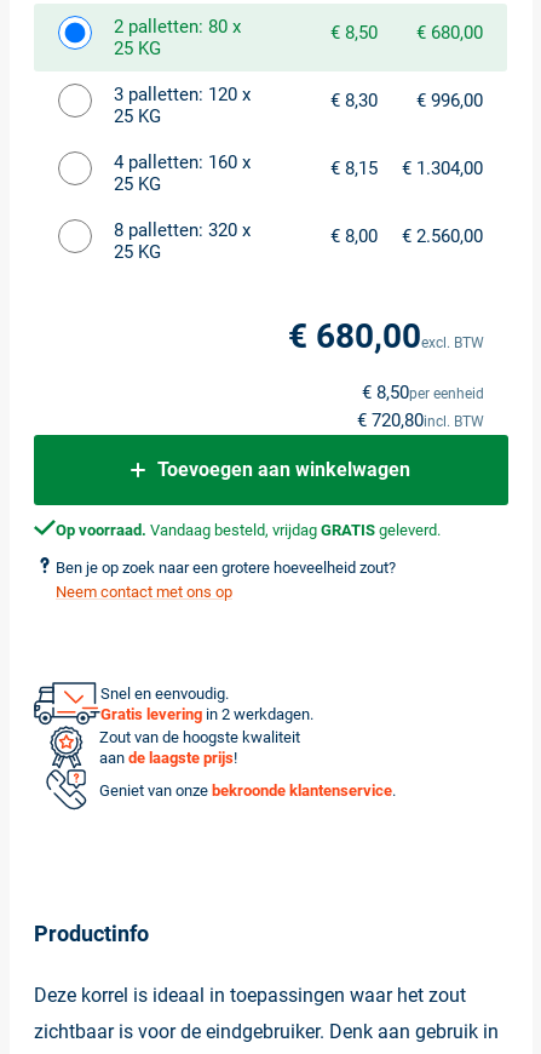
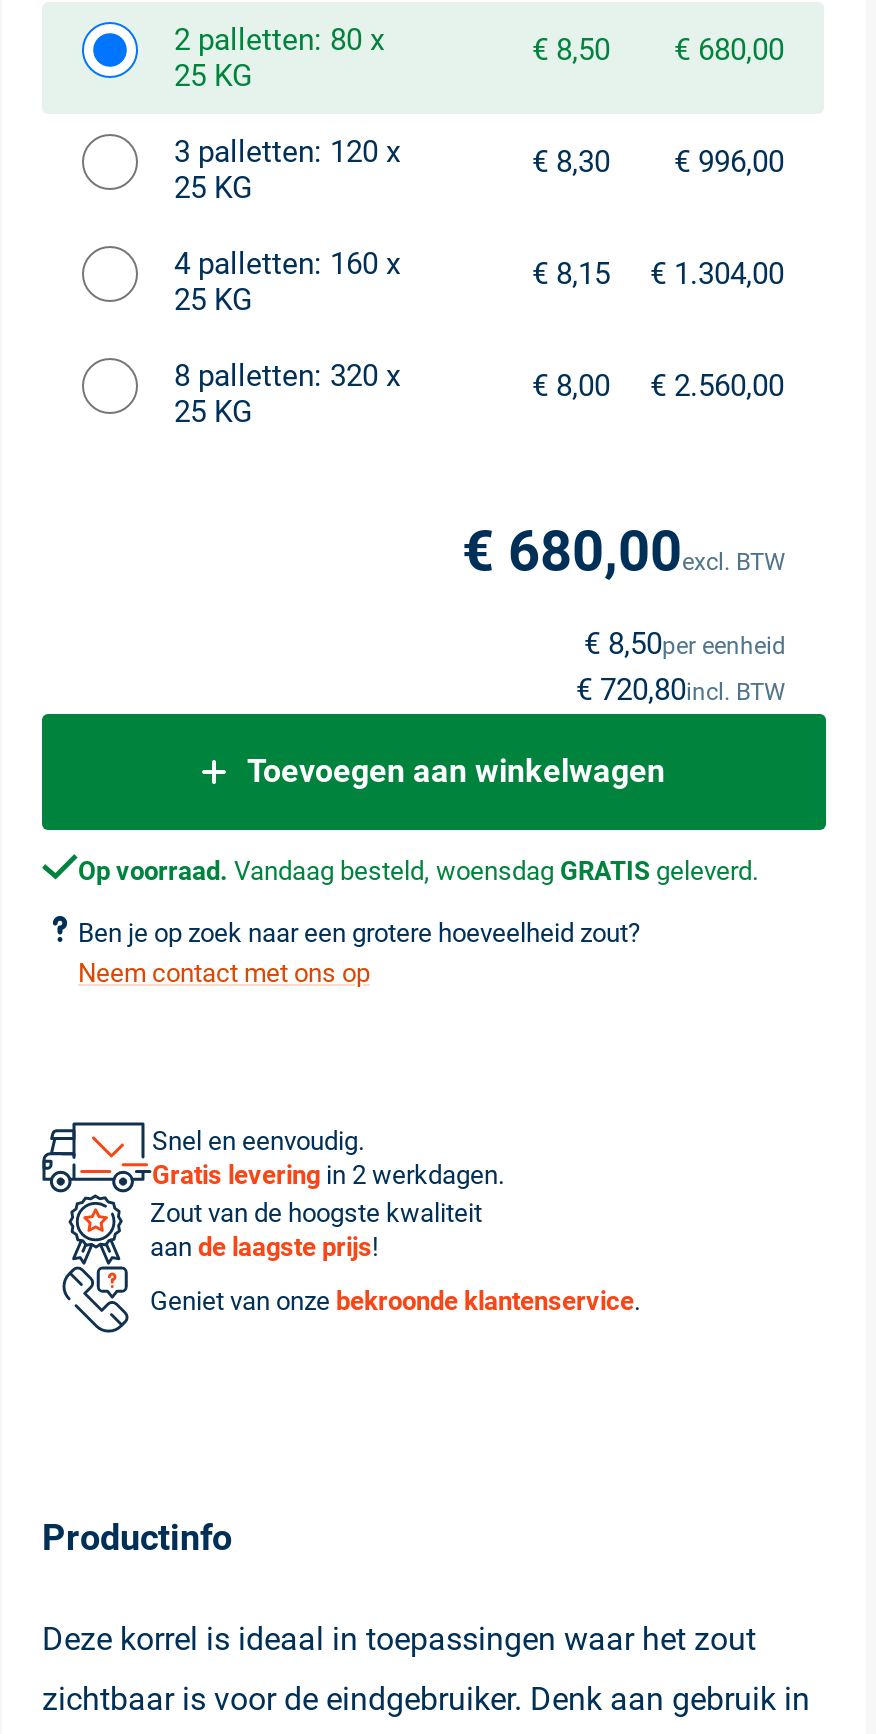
[56,521,441,539] Op voorraad. Vandaag besteld, vrijdag GRATIS geleverd. -> [78,856,758,886] Op voorraad. Vandaag besteld, woensdag GRATIS geleverd.

